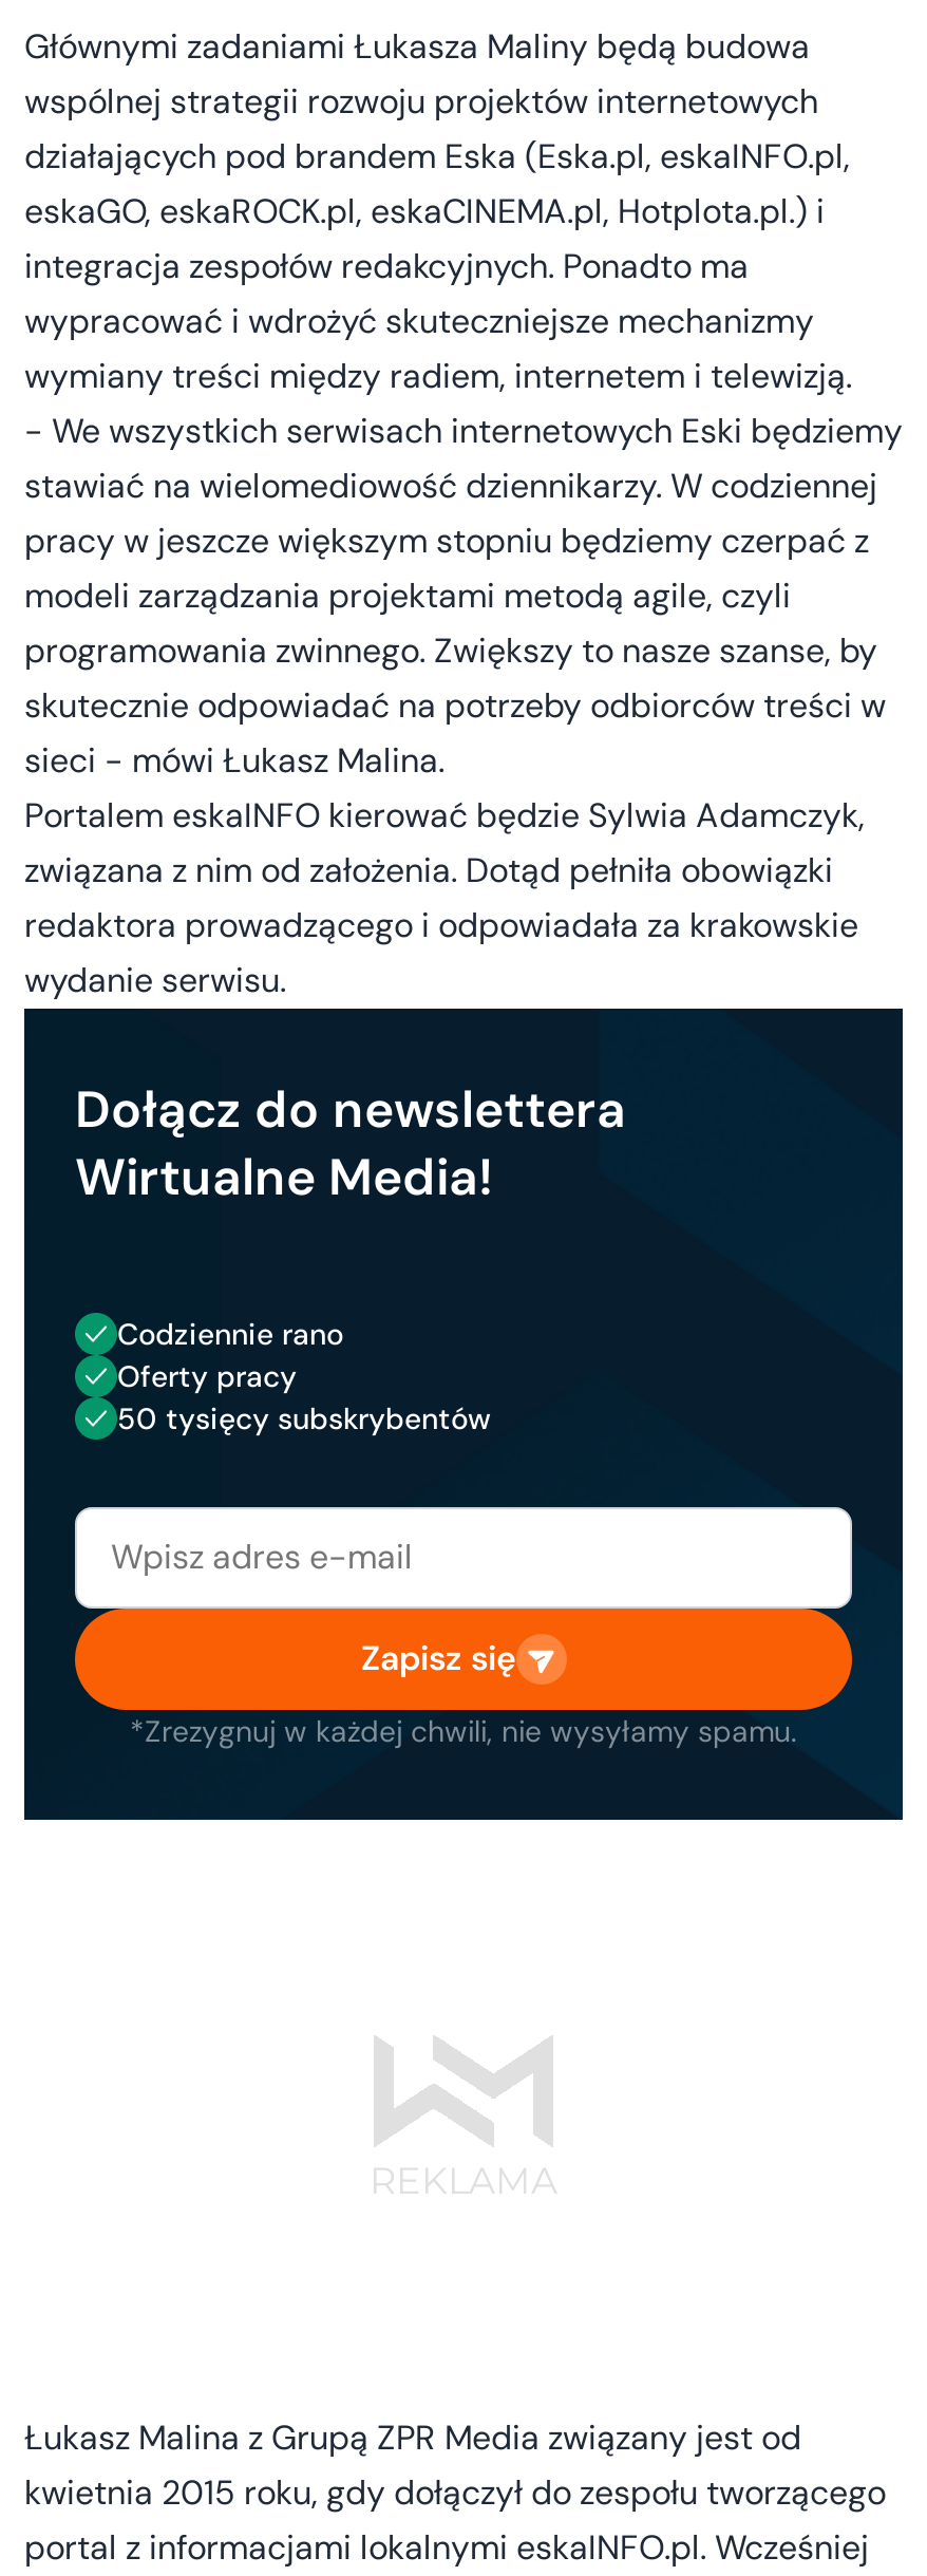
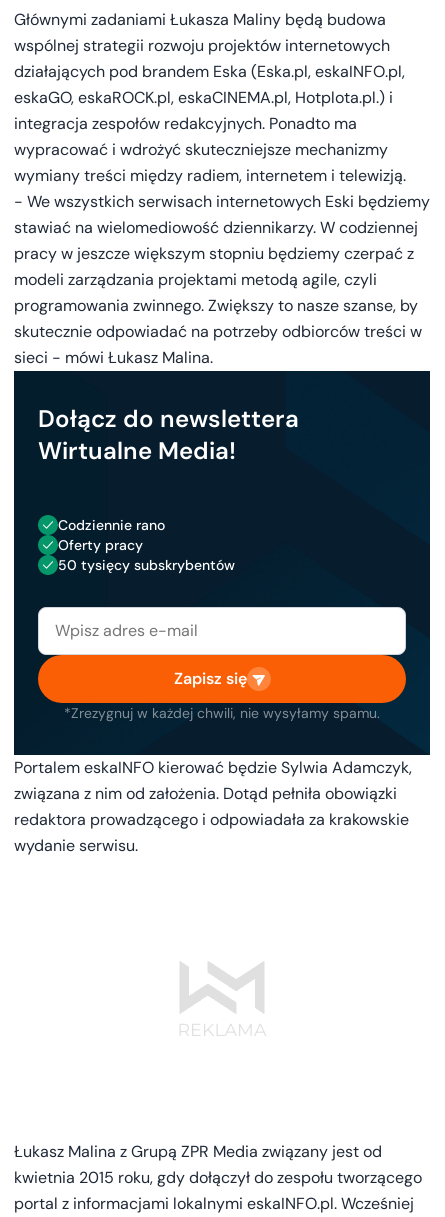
moved [24,793,865,1002] -> [14,757,412,856]: Portalem eskaINFO kierować będzie Sylwia Adamczyk, | związana z nim od założenia. Dotąd pełniła obowiązki | redaktora prowadzącego i odpowiadała za krakowskie | wydanie serwisu.
moved [75,1076,797,1750] -> [38,403,380,722]: Dołącz do newslettera | Wirtualne Media! | Codziennie rano | Oferty pracy | 50 tysięcy subskrybentów | Zapisz się | *Zrezygnuj w każdej chwili, nie wysyłamy spamu.

